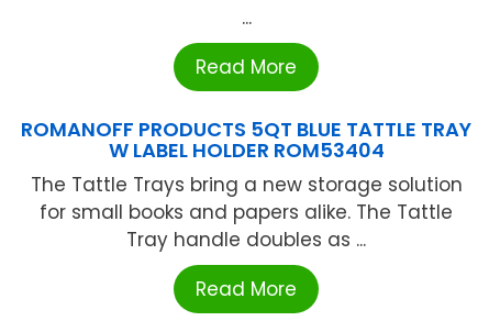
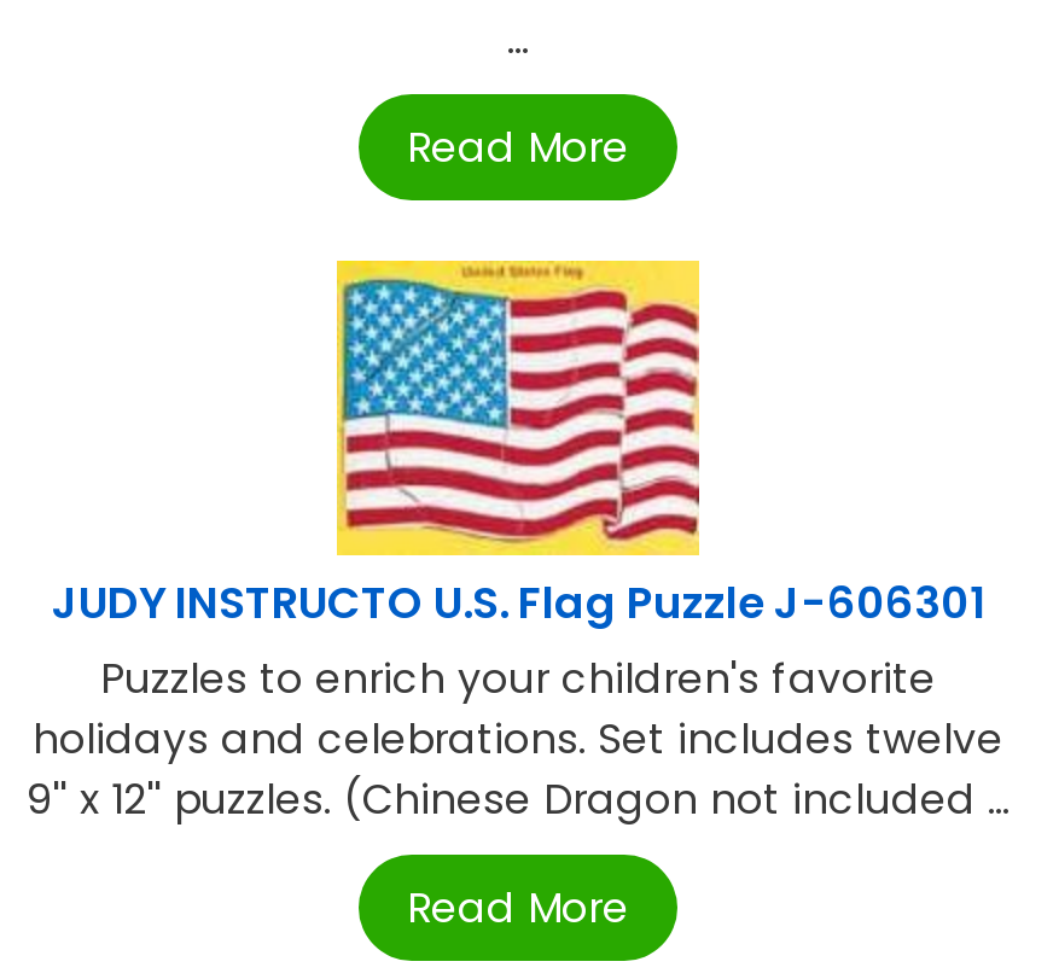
[21,115,471,253] ROMANOFF PRODUCTS 5QT BLUE TATTLE TRAY | W LABEL HOLDER ROM53404 | The Tattle Trays bring a new storage solution | for small books and papers alike. The Tattle | Tray handle doubles as ... -> [27,572,1009,828] JUDY INSTRUCTO U.S. Flag Puzzle J-606301 | Puzzles to enrich your children's favorite | holidays and celebrations. Set includes twelve | 9'' x 12'' puzzles. (Chinese Dragon not included ...

